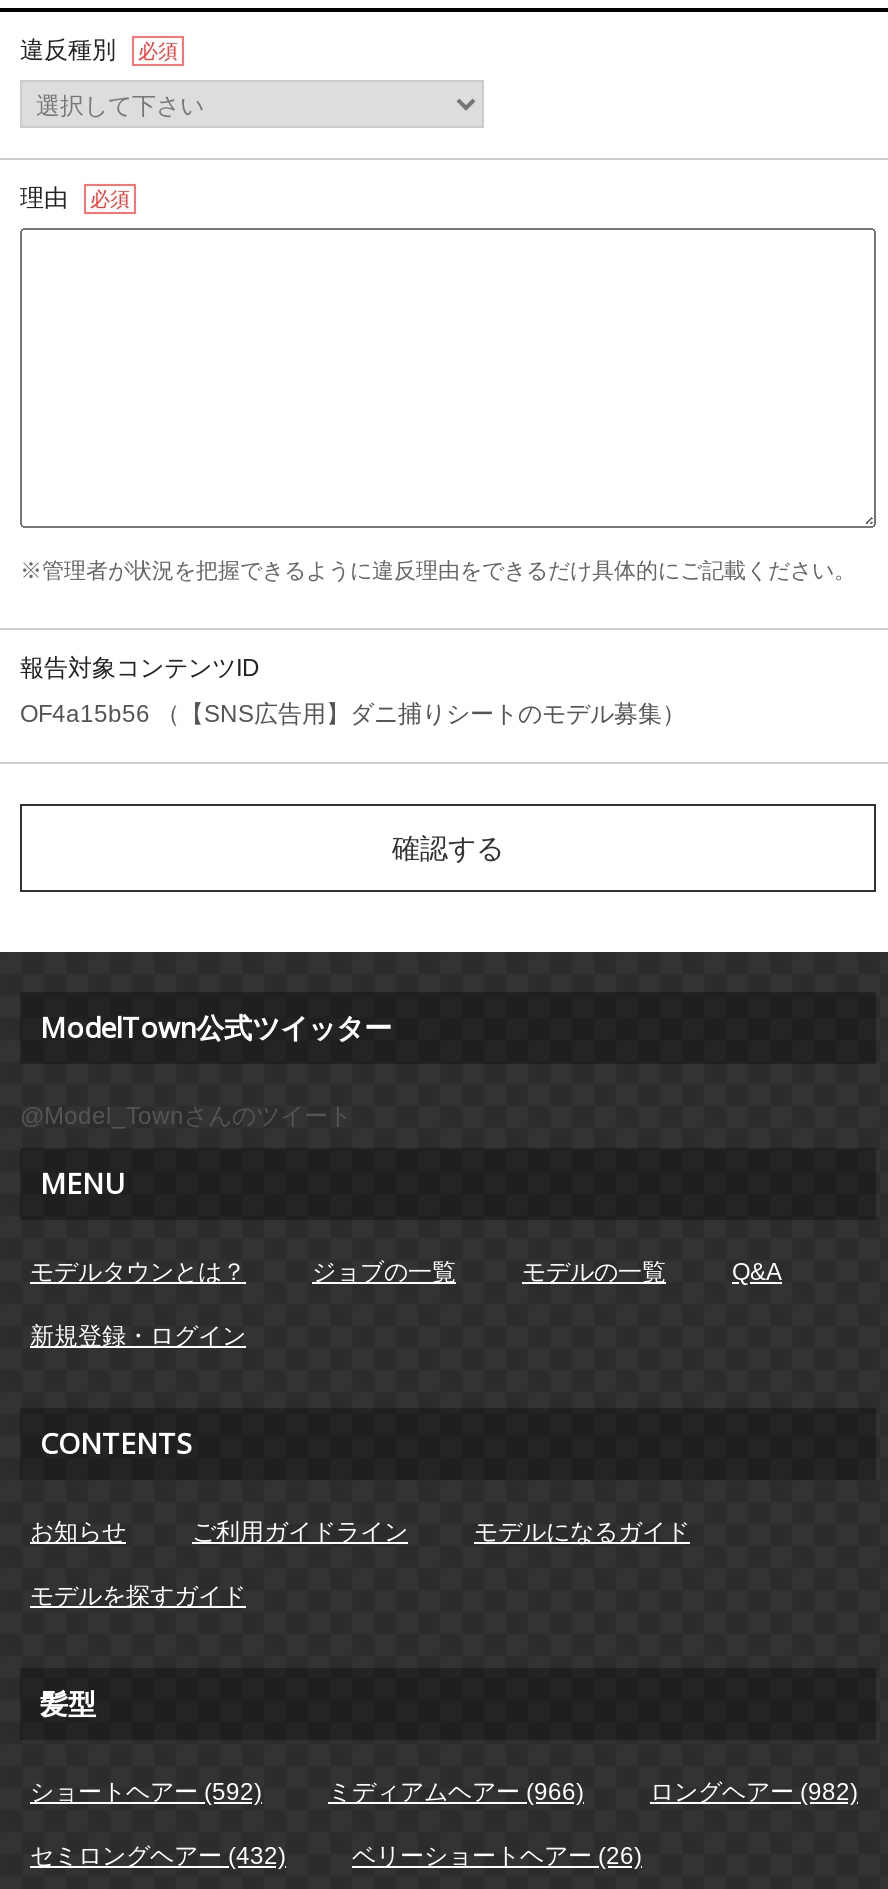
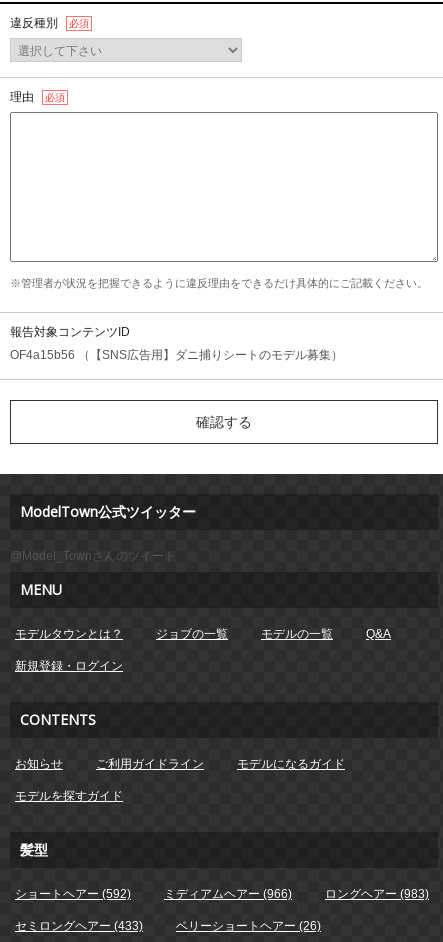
[650,1778,858,1806] ロングヘアー (982) -> [325,887,429,901] ロングヘアー (983)
[30,1842,286,1870] セミロングヘアー (432) -> [15,919,143,933] セミロングヘアー (433)

